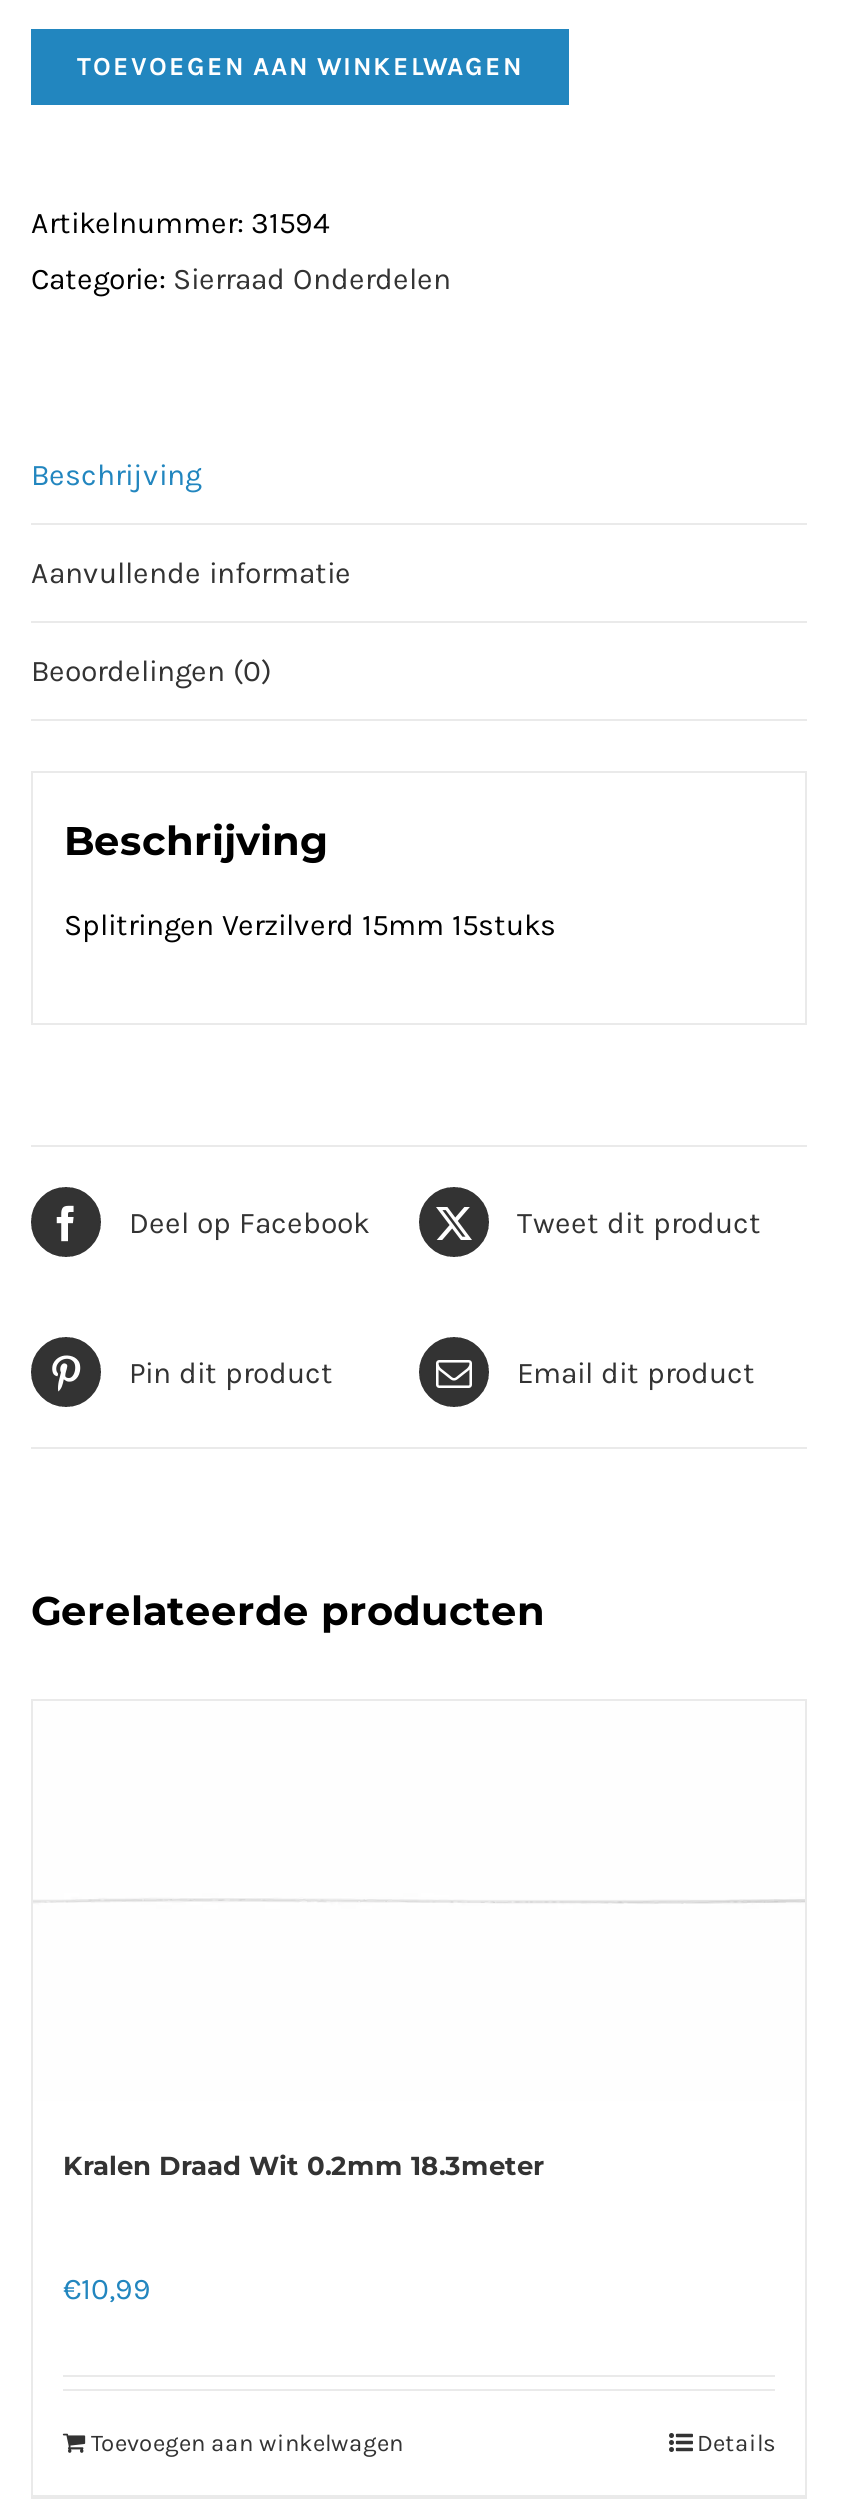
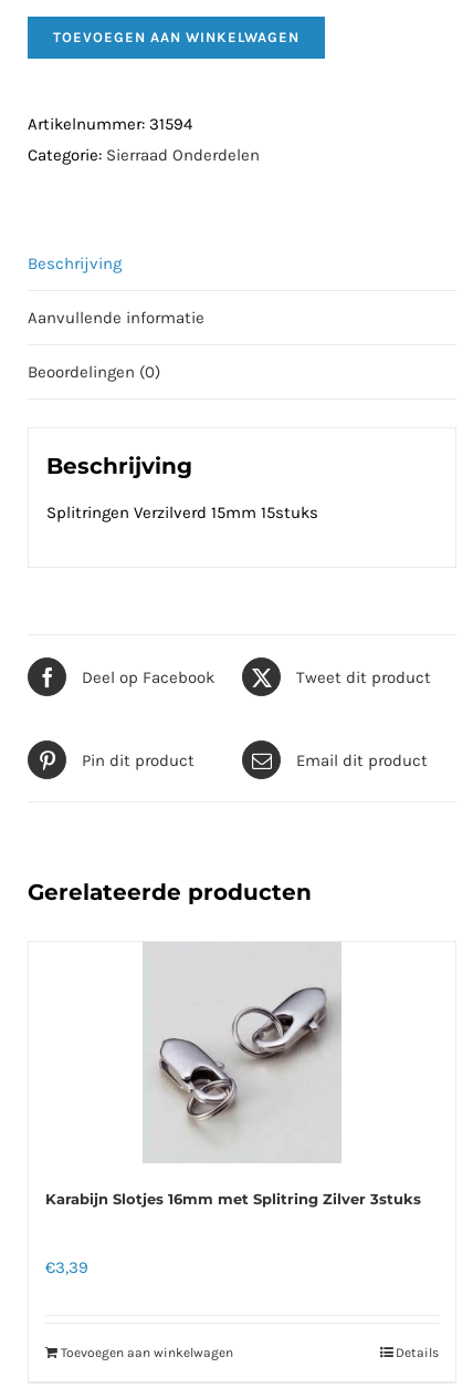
none -> [143,942,341,1163] [image]
[63,2149,545,2181] Kralen Draad Wit 0.2mm 18.3meter -> [45,1190,421,1208] Karabijn Slotjes 16mm met Splitring Zilver 3stuks
[63,2271,151,2307] €10,99 -> [45,1257,88,1277] €3,39

